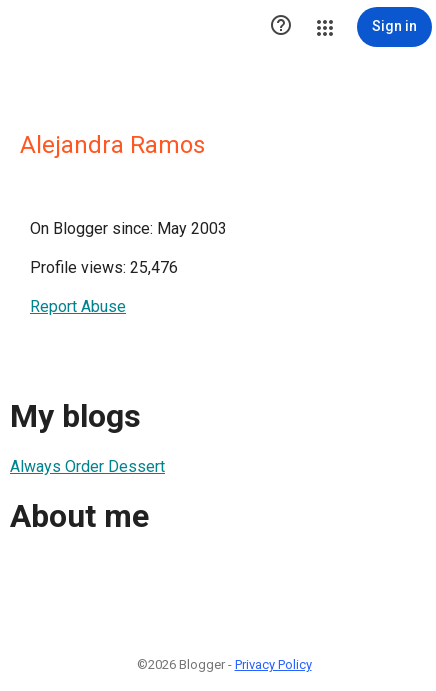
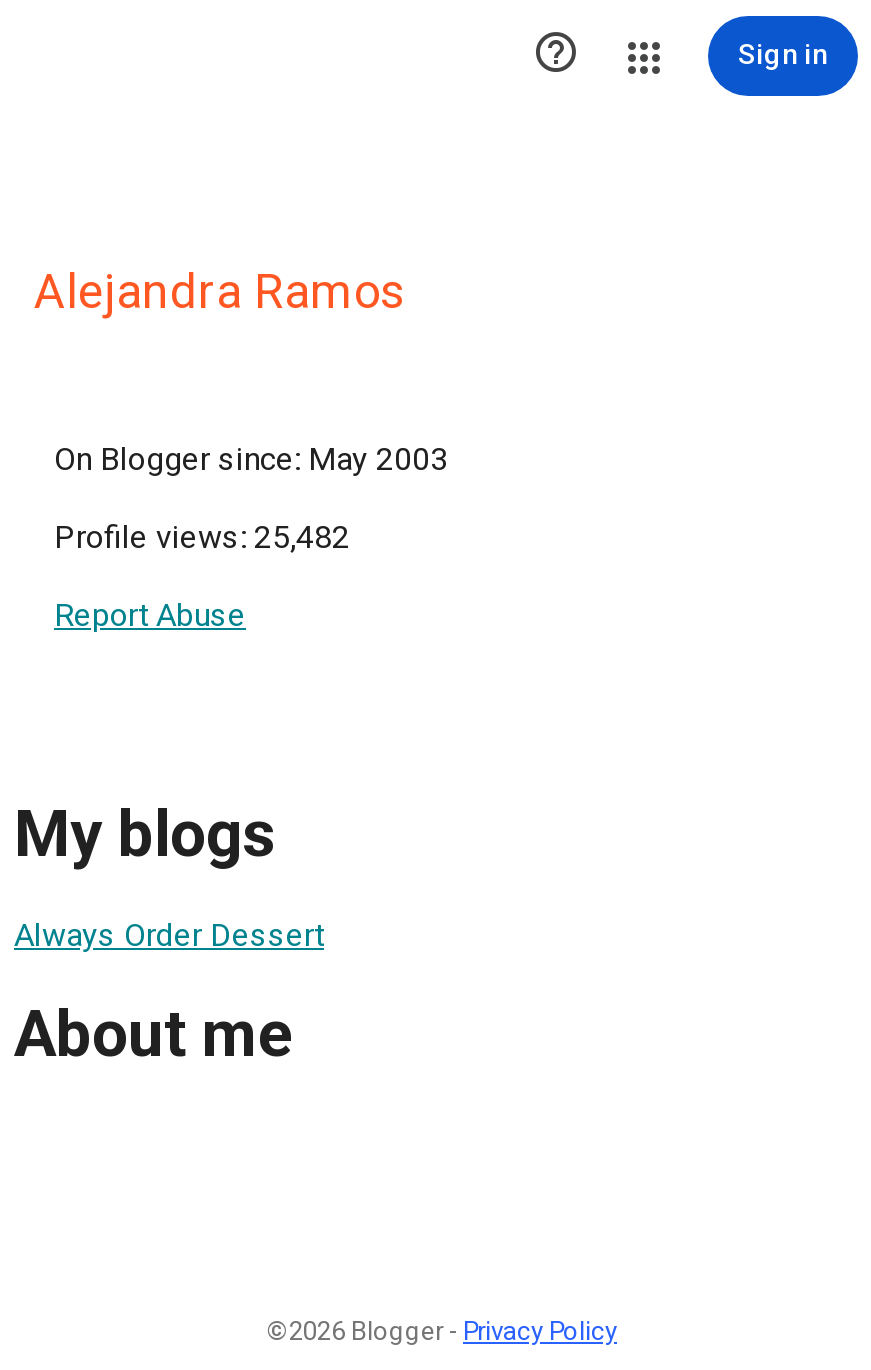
[30,258,178,277] Profile views: 25,476 -> [54,518,350,556] Profile views: 25,482

